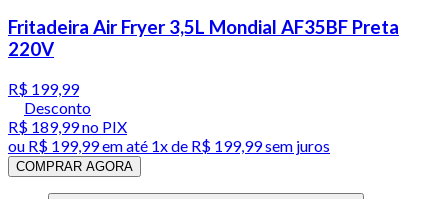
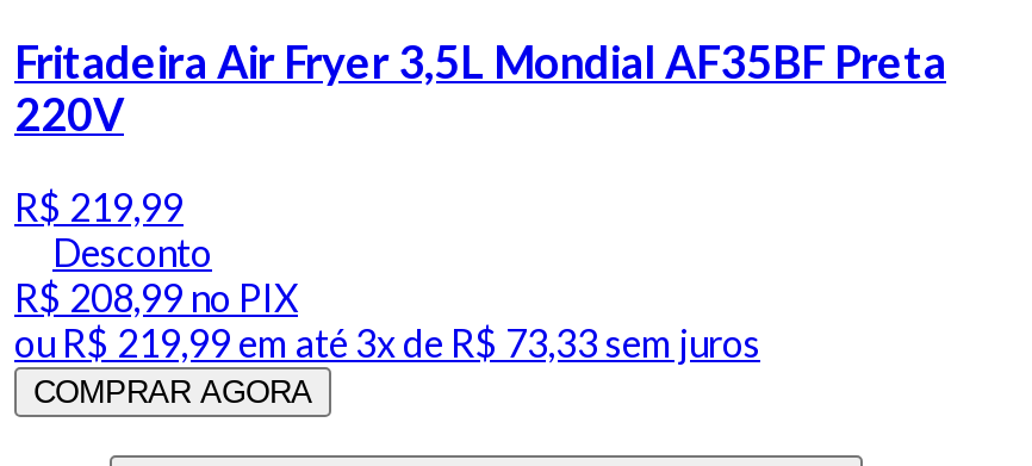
[8,79,79,98] R$ 199,99 -> [14,184,184,230] R$ 219,99
[8,117,127,136] R$ 189,99 no PIX -> [14,275,298,320] R$ 208,99 no PIX
[8,136,330,155] ou R$ 199,99 em até 1x de R$ 199,99 sem juros -> [14,320,760,365] ou R$ 219,99 em até 3x de R$ 73,33 sem juros

